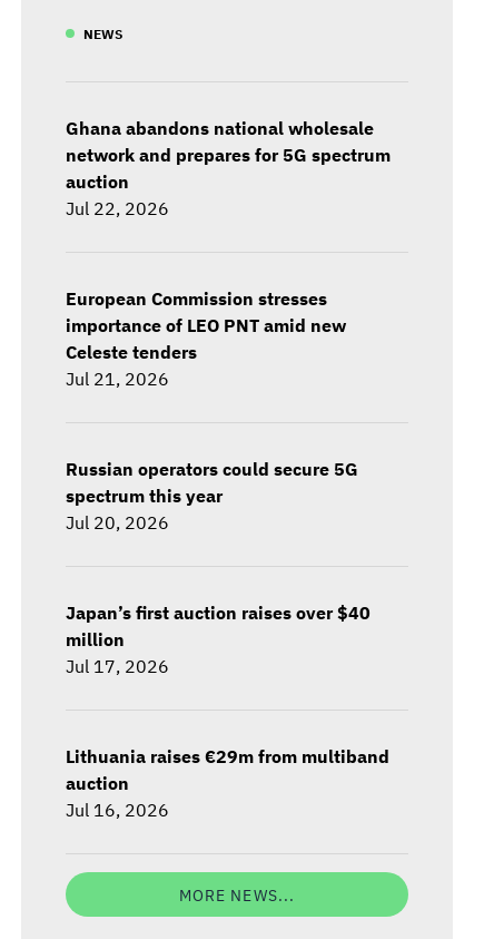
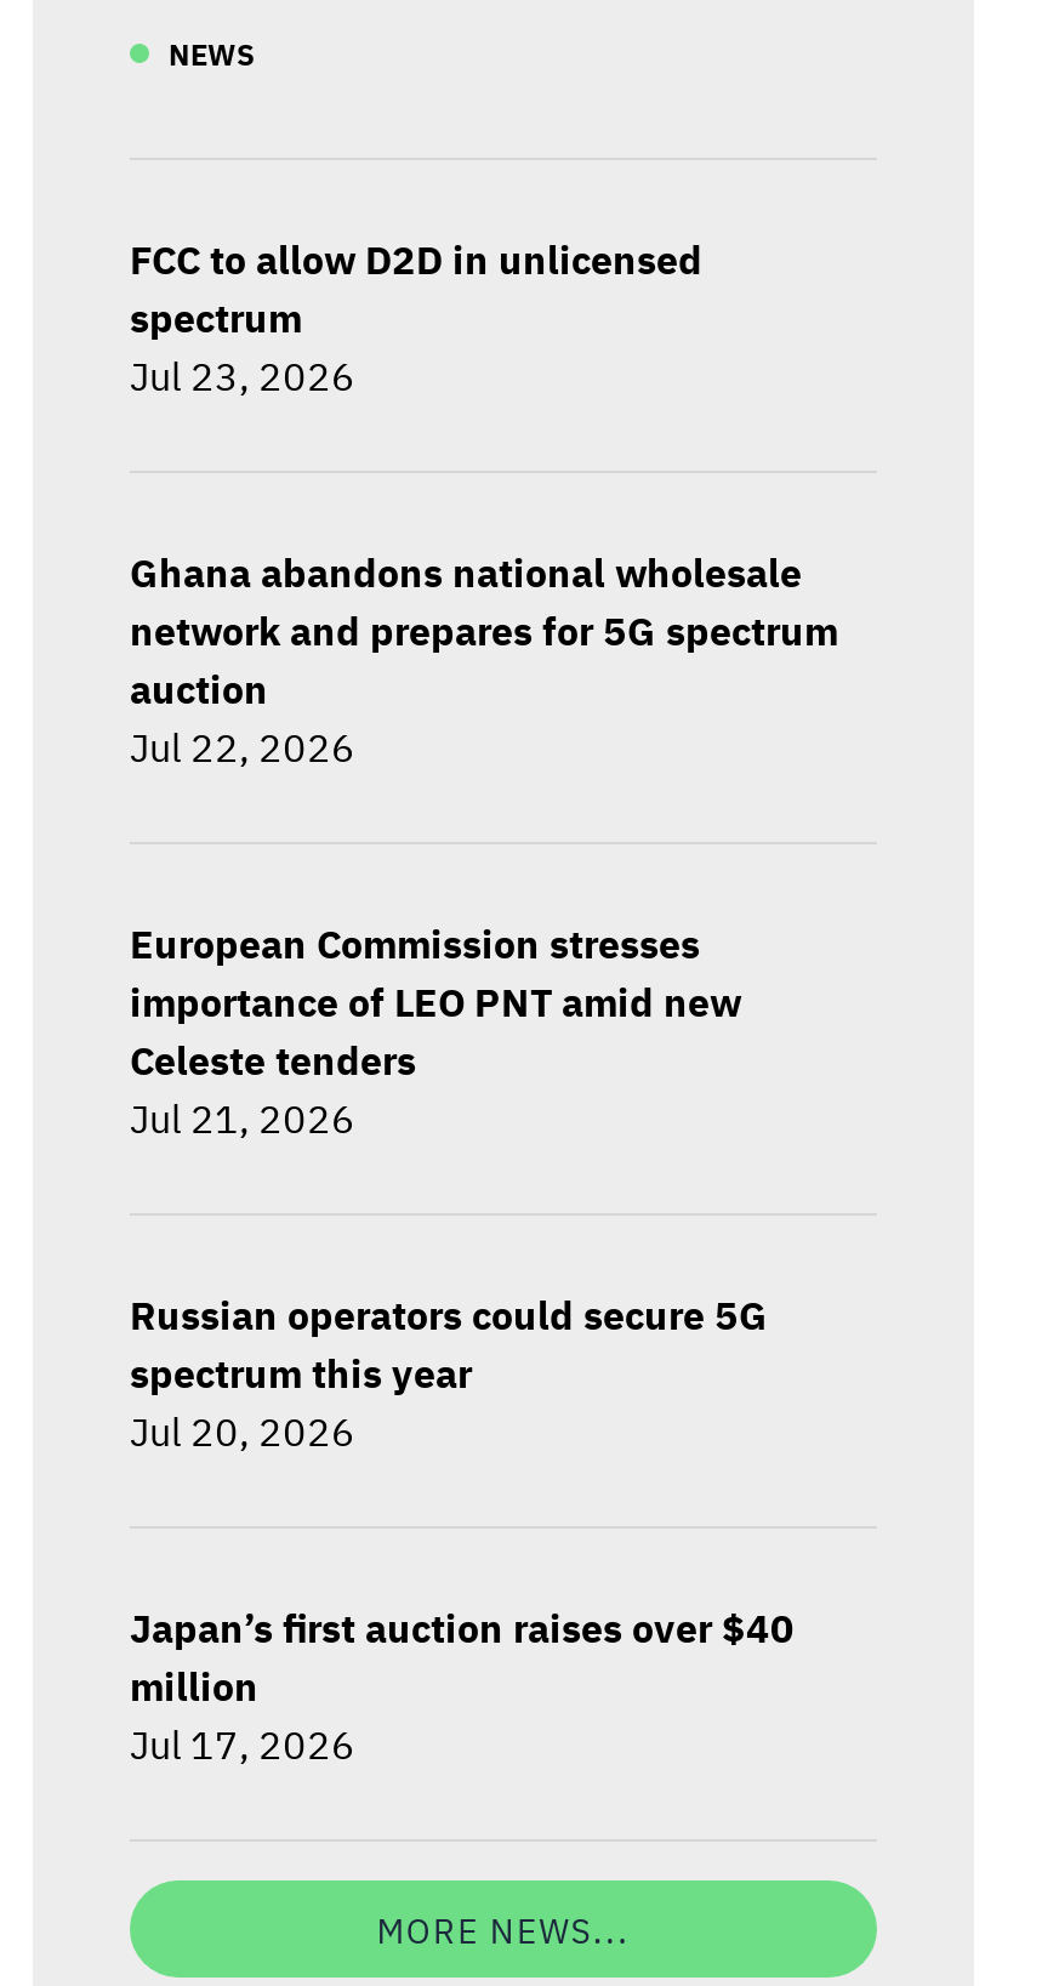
none -> [130,231,702,400] FCC to allow D2D in unlicensed | spectrum | Jul 23, 2026
moved [66,115,391,677] -> [130,544,838,1769]: Ghana abandons national wholesale | network and prepares for 5G spectrum | auction | ... | million | Jul 17, 2026
[66,743,389,821] Lithuania raises €29m from multiband | auction | Jul 16, 2026 -> none

